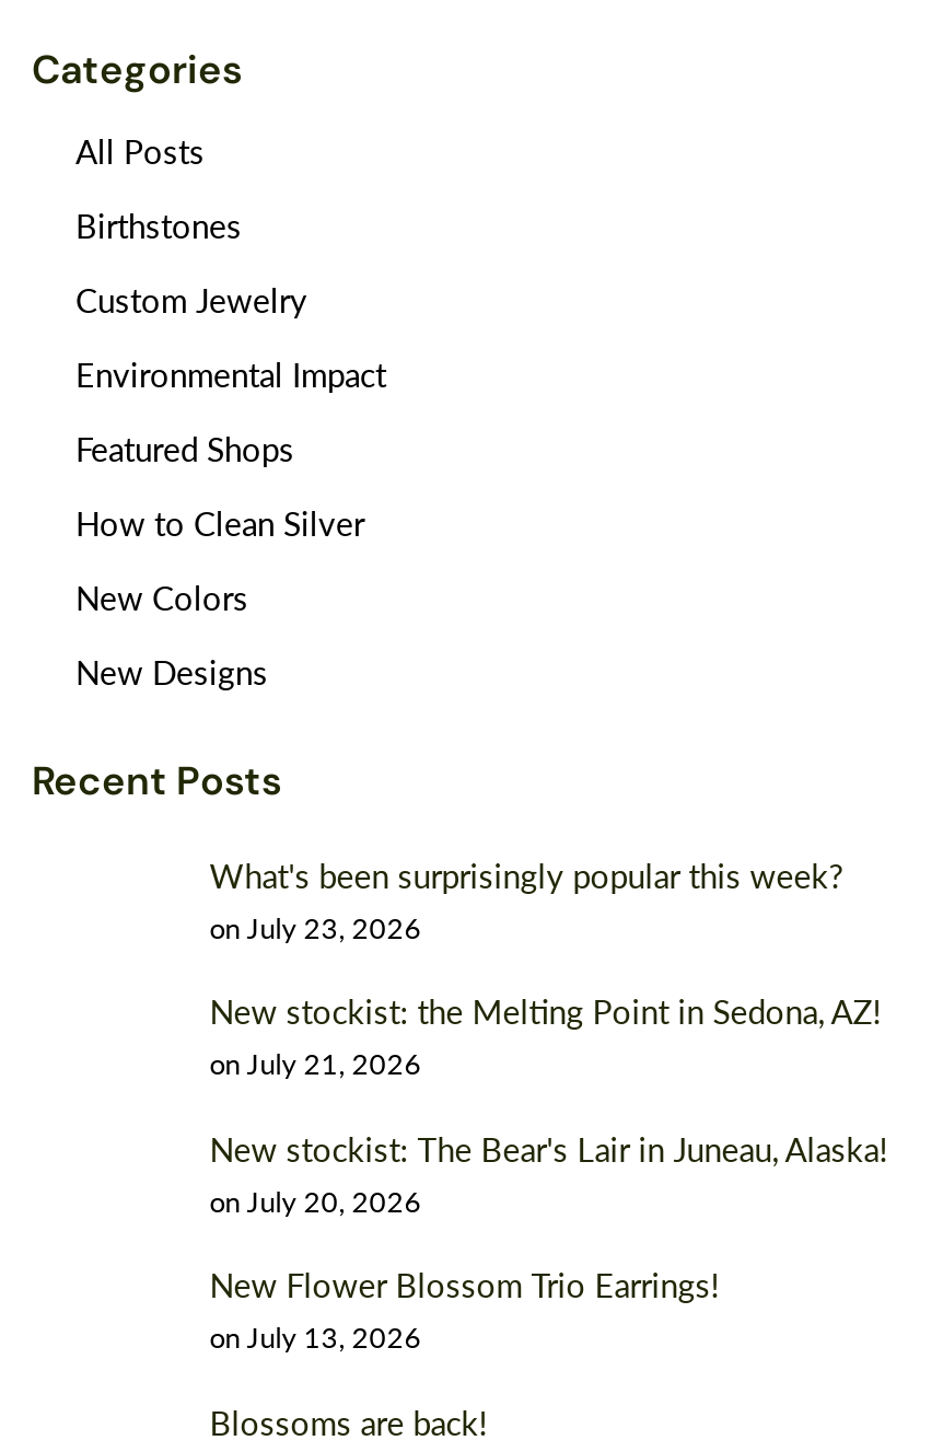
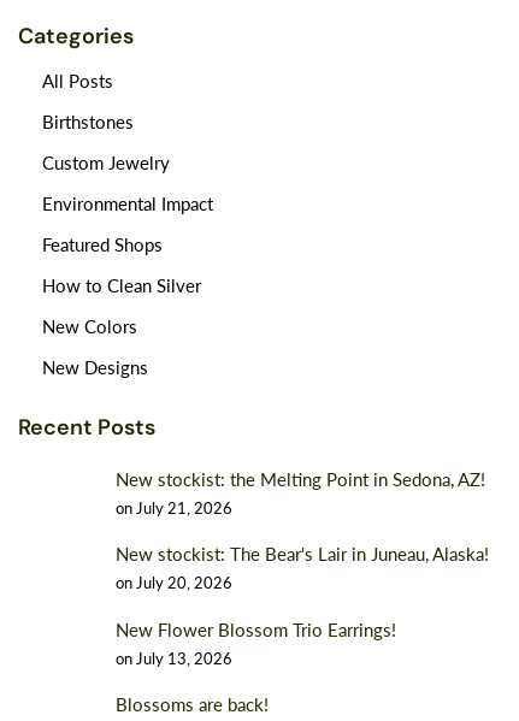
[209,855,844,945] What's been surprisingly popular this week? | on July 23, 2026 -> none

